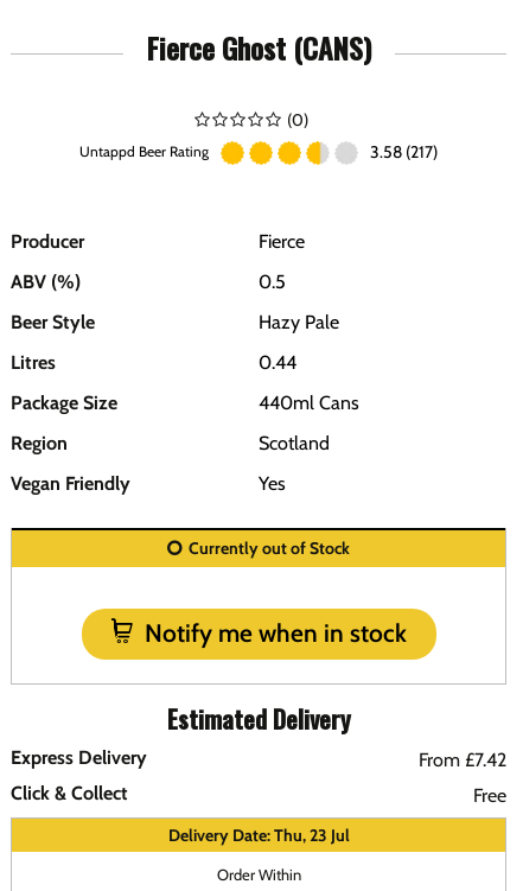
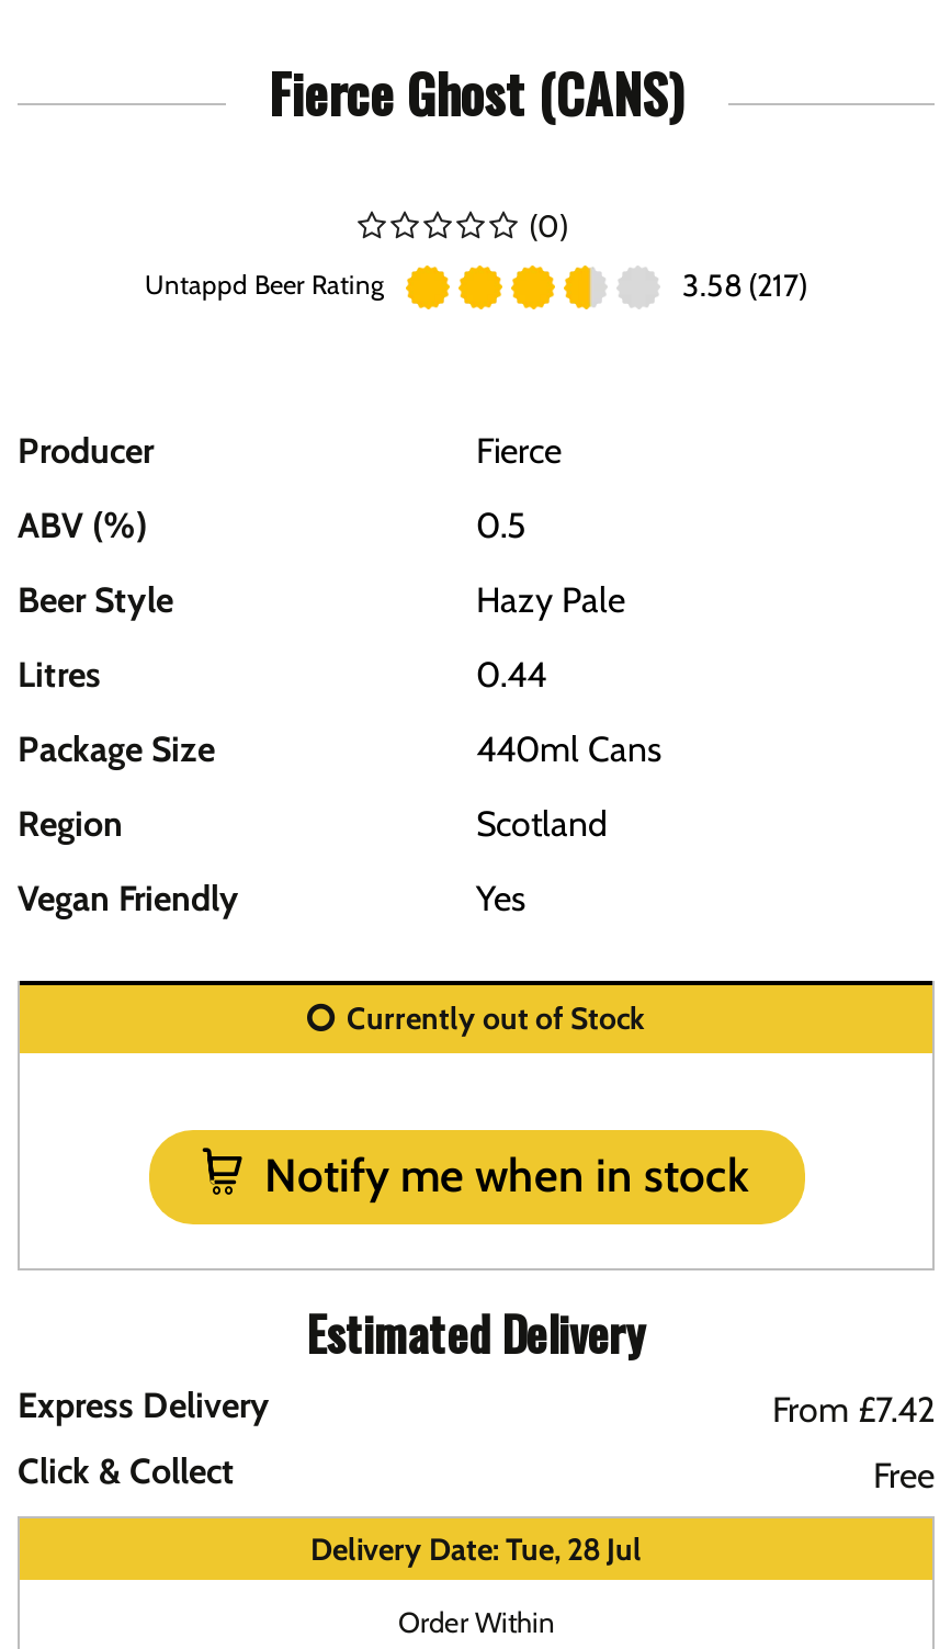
[168,825,349,846] Delivery Date: Thu, 23 Jul -> [310,1529,642,1569] Delivery Date: Tue, 28 Jul

